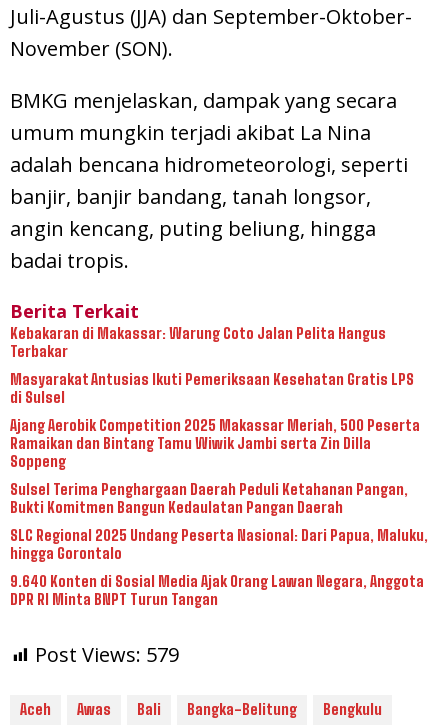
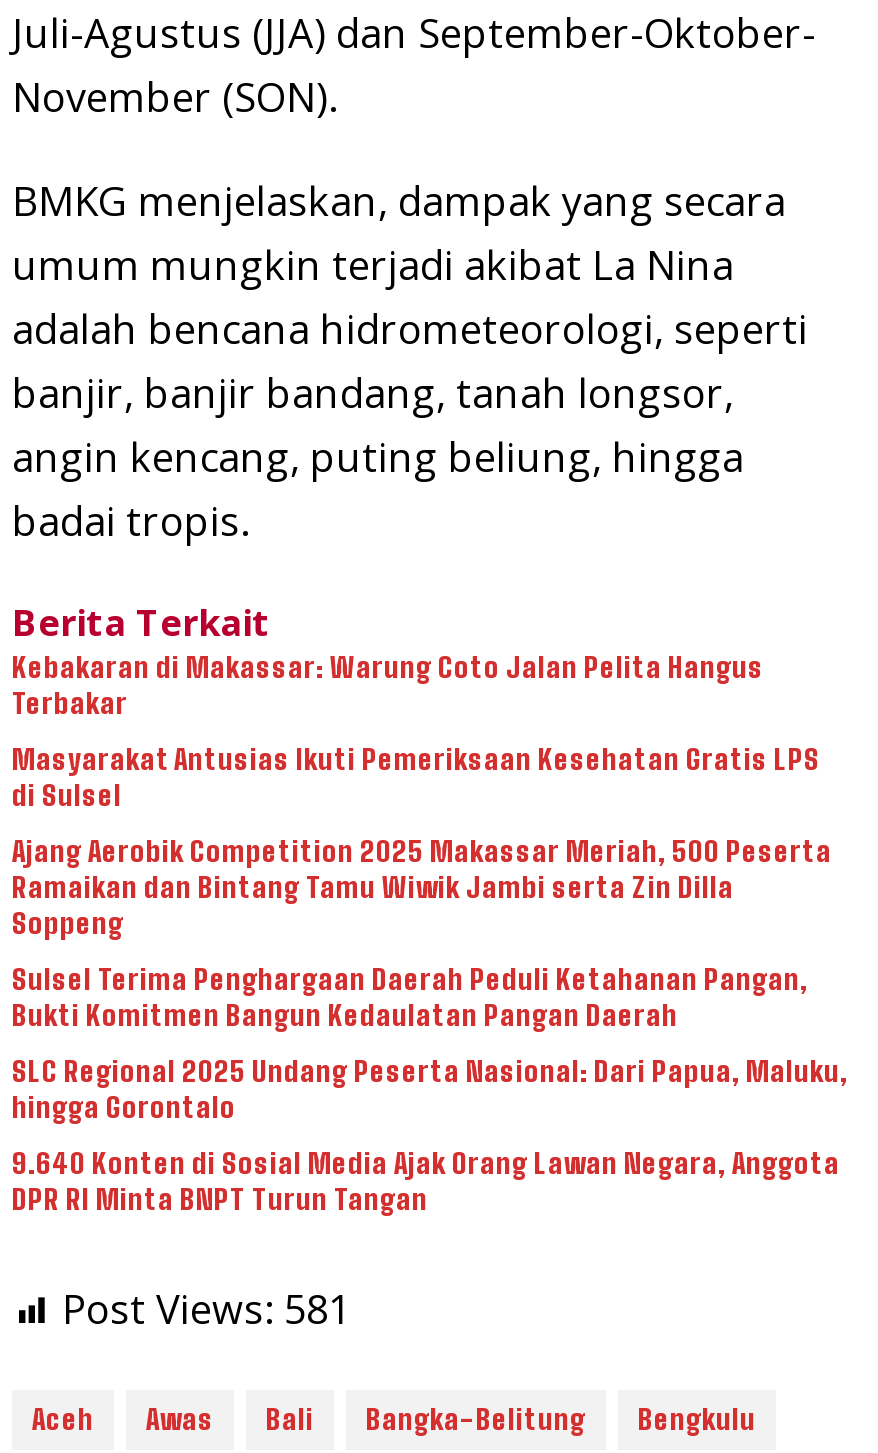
[35,641,179,668] Post Views: 579 -> [62,1282,350,1336] Post Views: 581

